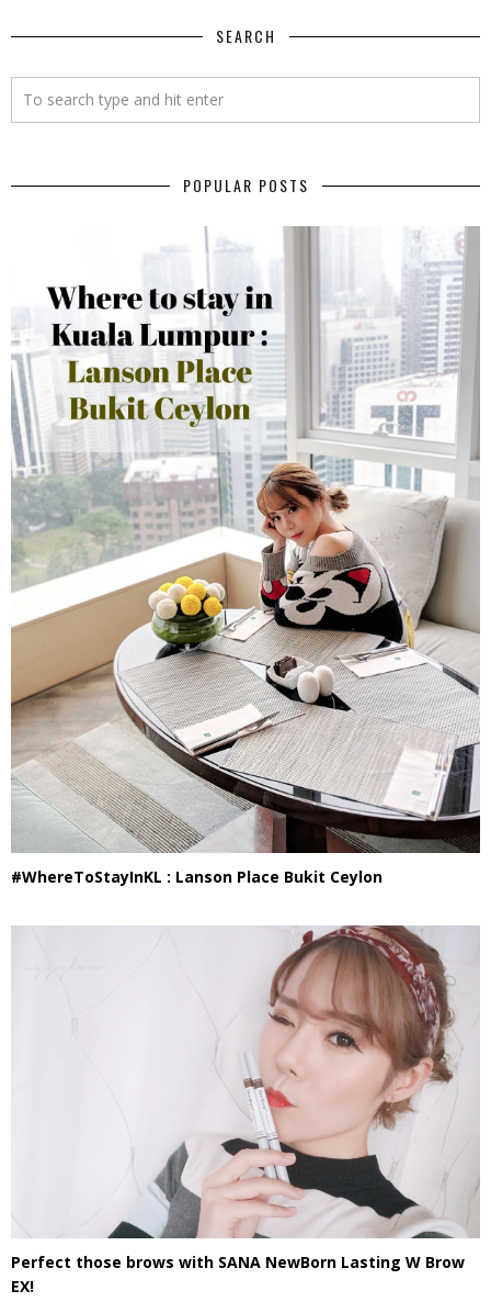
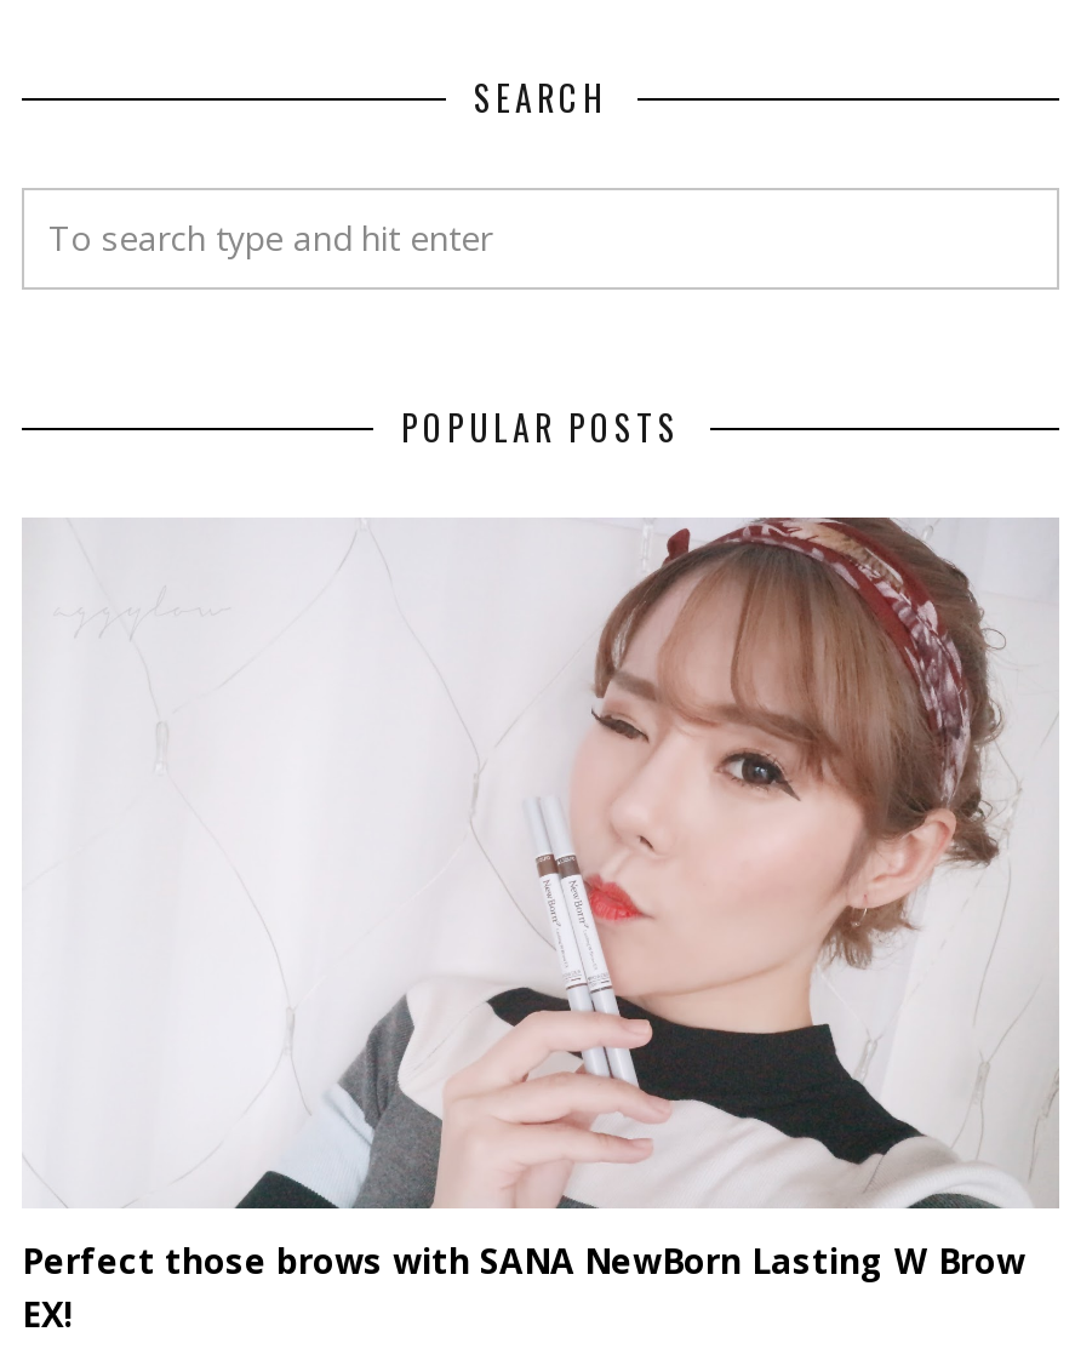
[10,226,481,887] [image] | #WhereToStayInKL : Lanson Place Bukit Ceylon -> none

